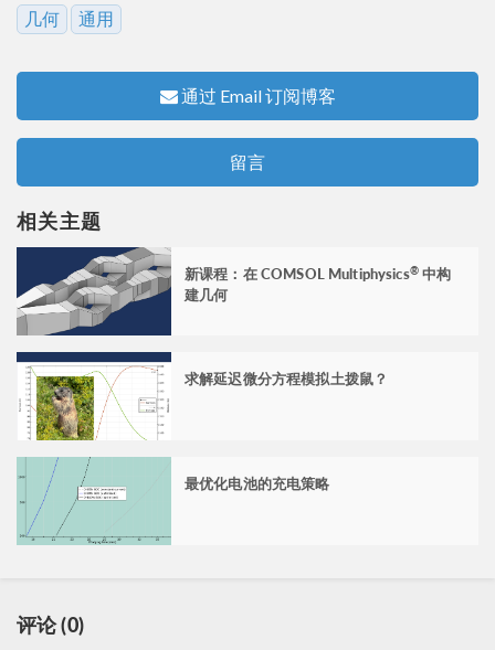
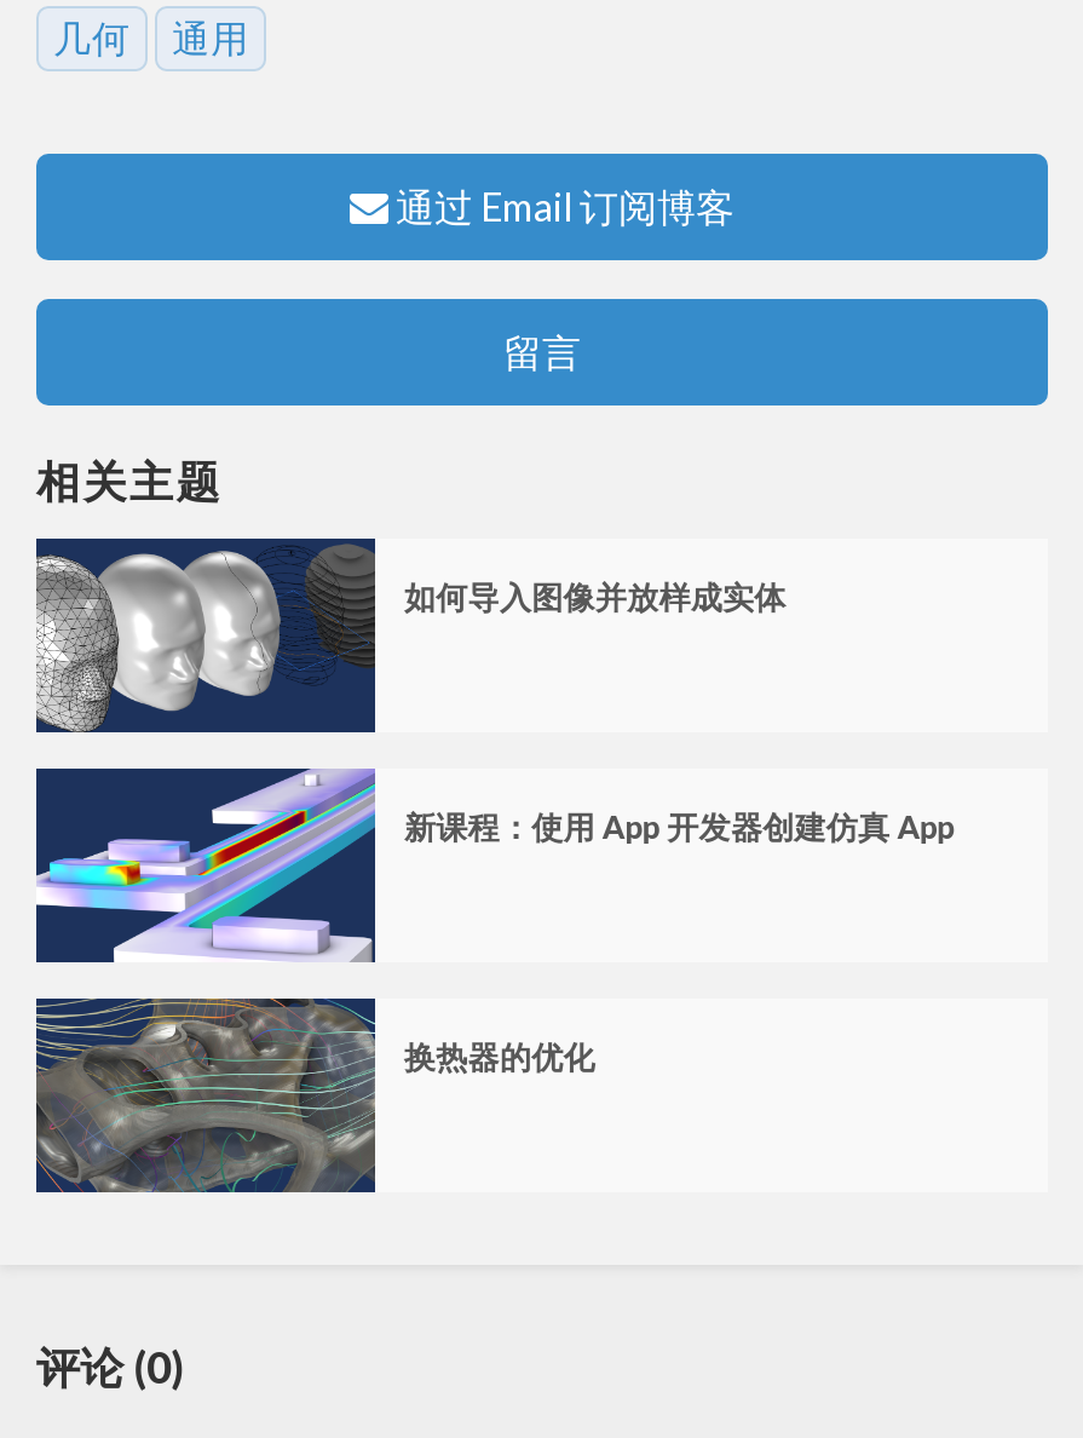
[15,247,451,335] [image] | 新课程：在 COMSOL Multiphysics®中构 | 建几何 -> [34,536,786,732] [image] | 如何导入图像并放样成实体
[17,351,388,441] [image] | 求解延迟微分方程模拟土拨鼠？ -> [34,769,954,965] [image] | 新课程：使用 App 开发器创建仿真 App
[17,457,330,545] [image] | 最优化电池的充电策略 -> [34,996,595,1195] [image] | 换热器的优化

